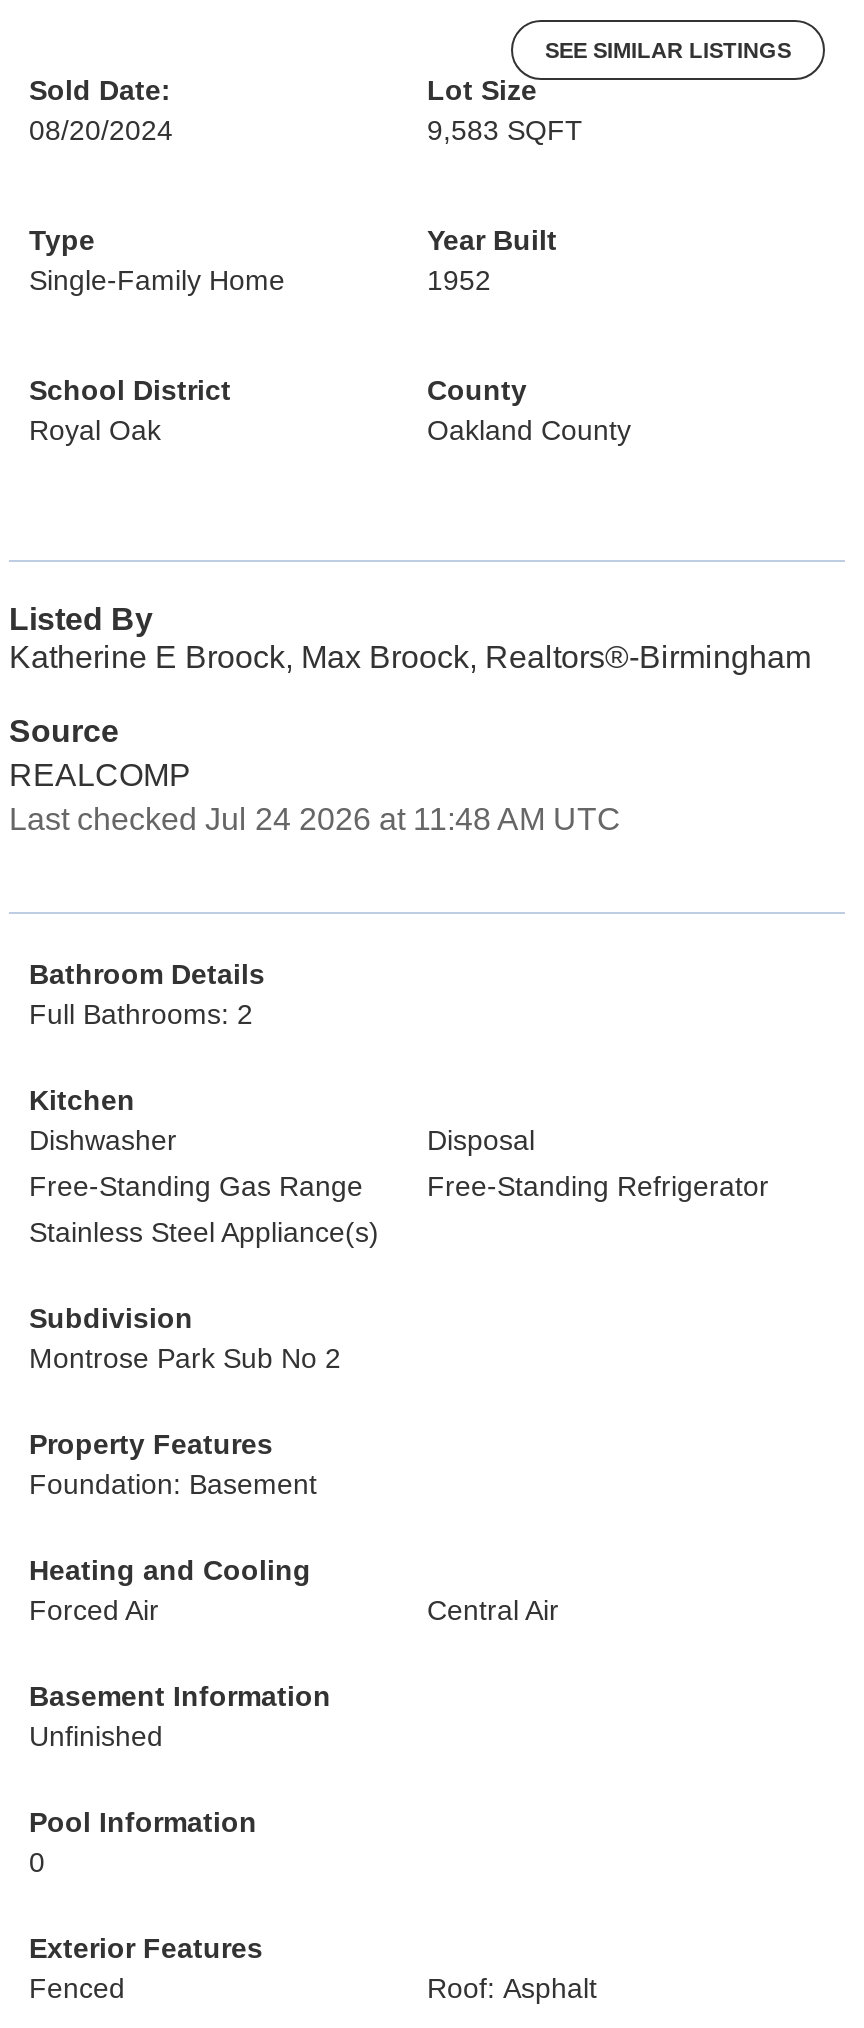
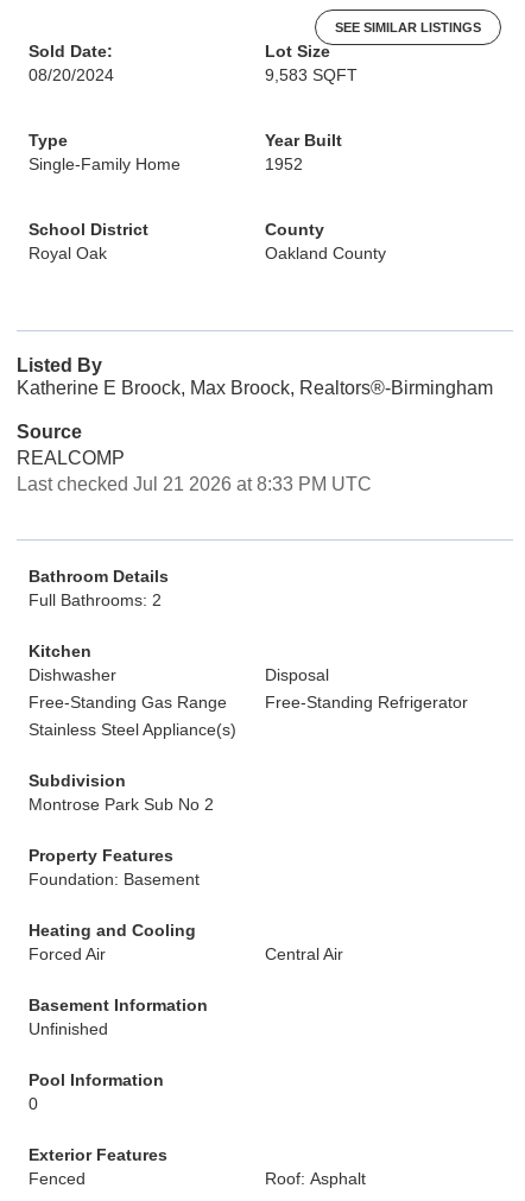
[9,802,621,836] Last checked Jul 24 2026 at 11:48 AM UTC -> [17,474,372,494] Last checked Jul 21 2026 at 8:33 PM UTC

